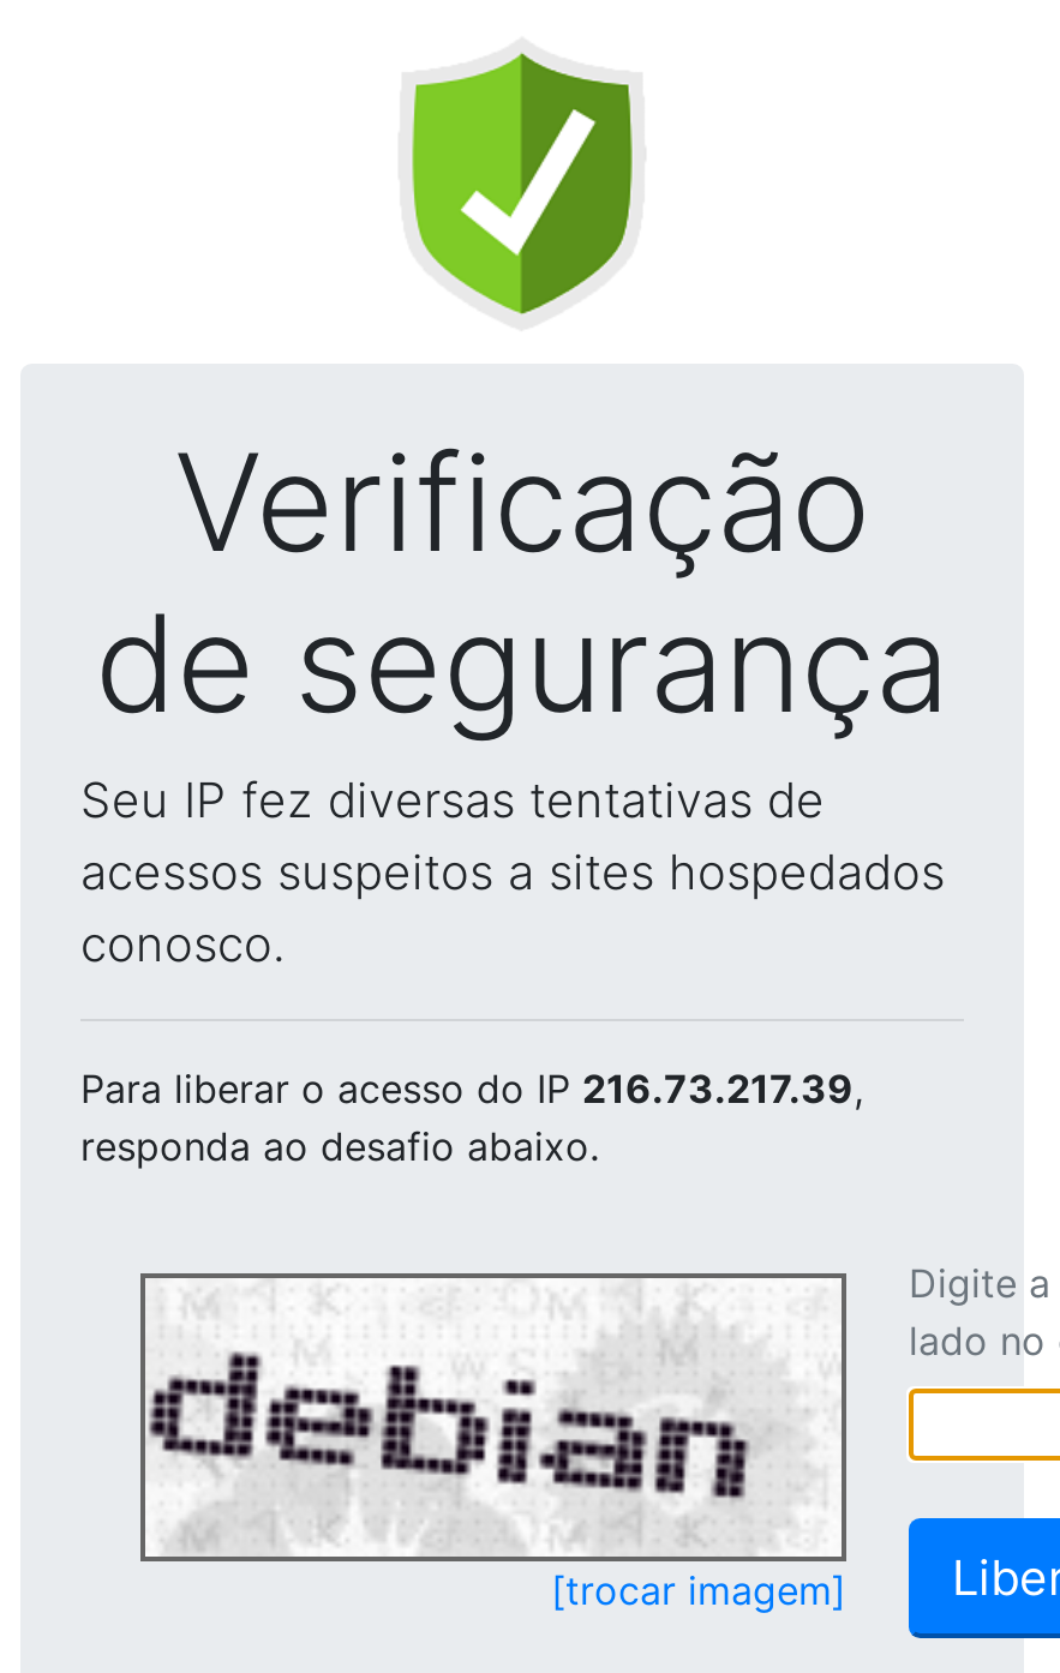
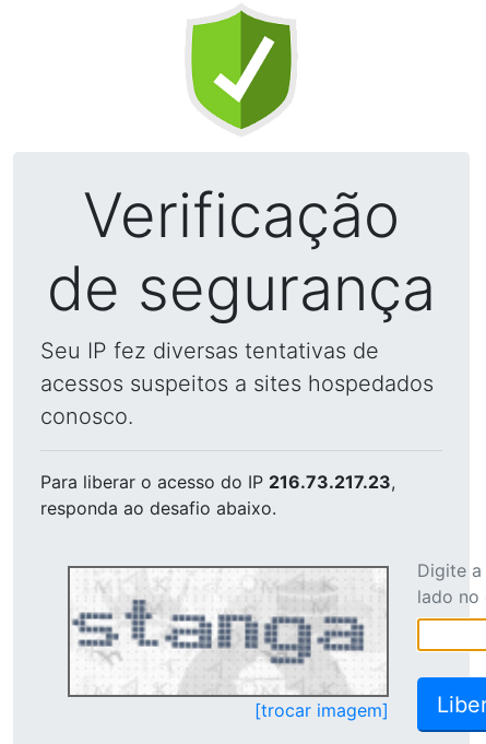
[80,1065,863,1113] Para liberar o acesso do IP 216.73.217.39, -> [40,471,395,493] Para liberar o acesso do IP 216.73.217.23,
[150,1345,803,1552] [image] -> [71,598,368,693] [image]

